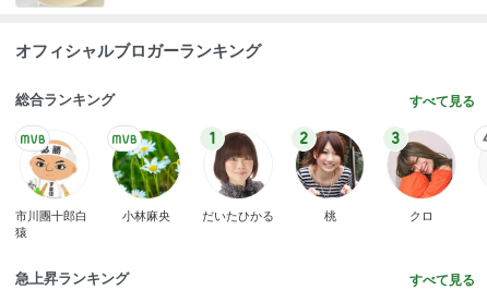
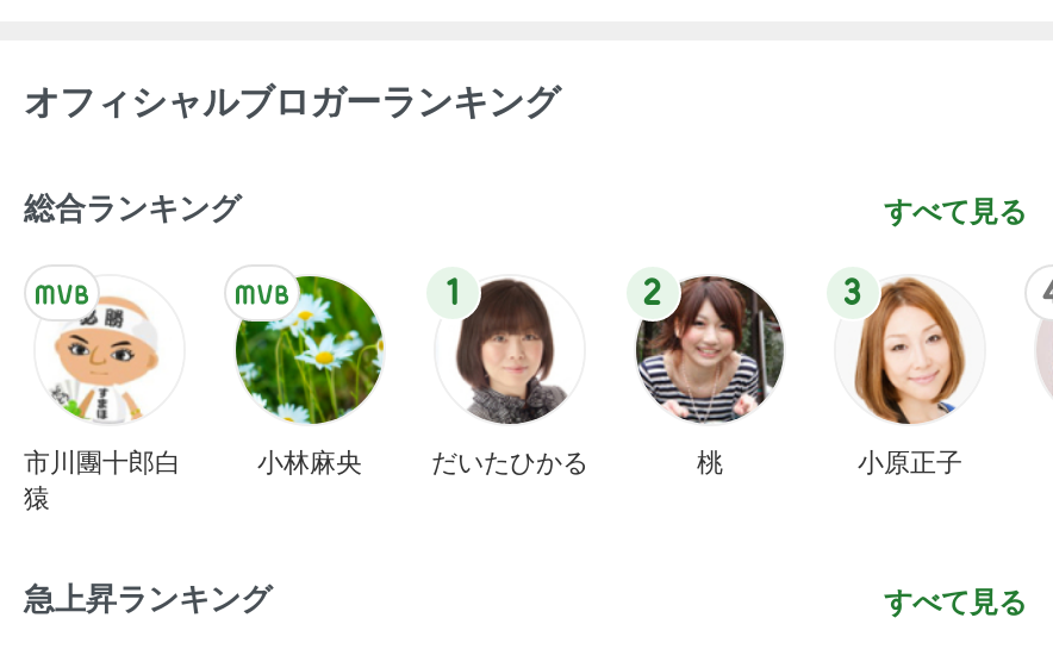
[389,132,454,222] [image] | クロ -> [841,276,979,476] [image] | 小原正子

